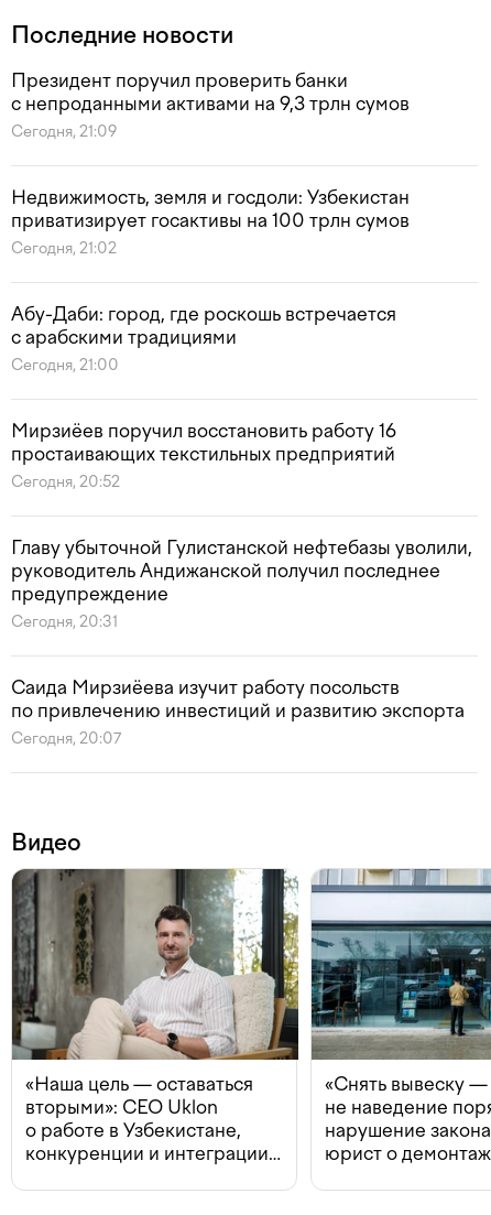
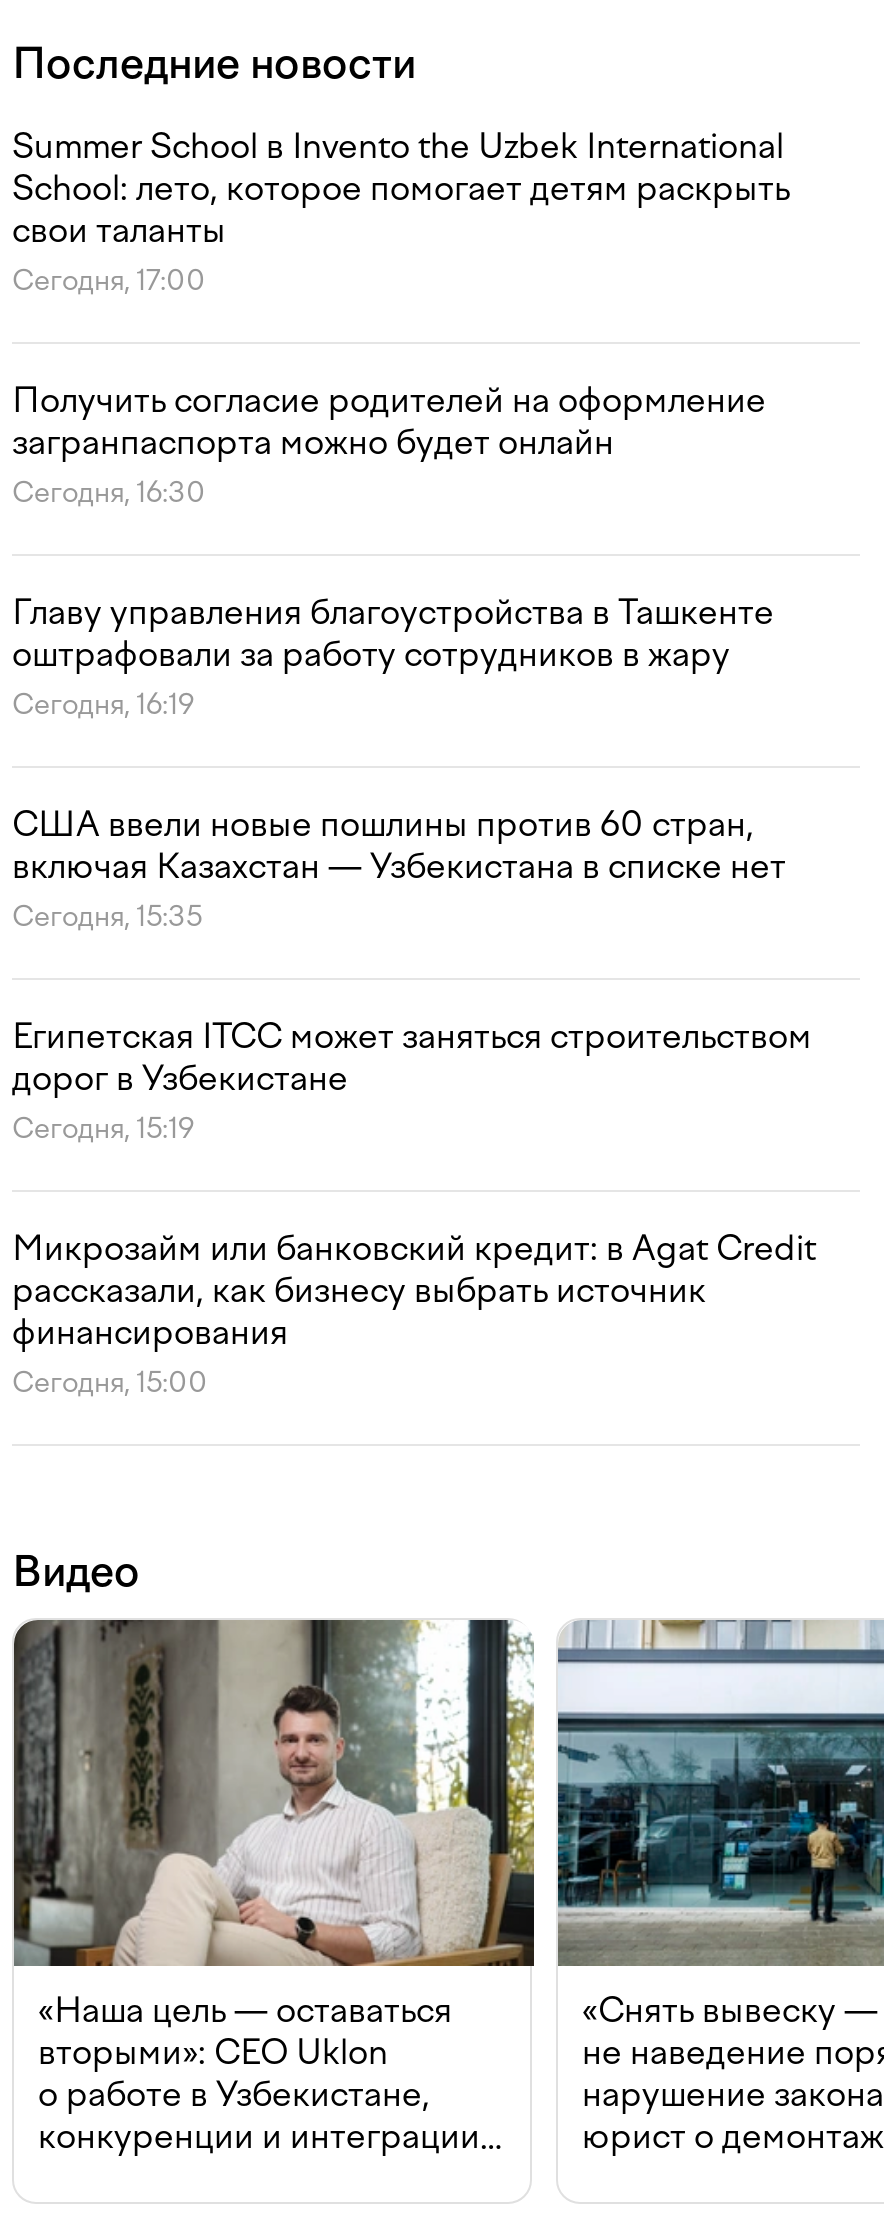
[11,70,410,141] Президент поручил проверить банки | с непроданными активами на 9,3 трлн сумов | Сегодня, 21:09 -> [12,127,790,299] Summer School в Invento the Uzbek International | School: лето, которое помогает детям раскрыть | свои таланты | Сегодня, 17:00
[11,187,410,258] Недвижимость, земля и госдоли: Узбекистан | приватизирует госактивы на 100 трлн сумов | Сегодня, 21:02 -> [12,381,766,511] Получить согласие родителей на оформление | загранпаспорта можно будет онлайн | Сегодня, 16:30
[11,303,396,375] Абу-Даби: город, где роскошь встречается | с арабскими традициями | Сегодня, 21:00 -> [12,593,774,723] Главу управления благоустройства в Ташкенте | оштрафовали за работу сотрудников в жару | Сегодня, 16:19
[11,420,396,492] Мирзиёев поручил восстановить работу 16 | простаивающих текстильных предприятий | Сегодня, 20:52 -> [12,805,786,935] США ввели новые пошлины против 60 стран, | включая Казахстан — Узбекистана в списке нет | Сегодня, 15:35
[11,537,472,632] Главу убыточной Гулистанской нефтебазы уволили, | руководитель Андижанской получил последнее | предупреждение | Сегодня, 20:31 -> [12,1017,812,1147] Египетская ITCC может заняться строительством | дорог в Узбекистане | Сегодня, 15:19
[11,677,465,748] Саида Мирзиёева изучит работу посольств | по привлечению инвестиций и развитию экспорта | Сегодня, 20:07 -> [12,1229,816,1401] Микрозайм или банковский кредит: в Agat Credit | рассказали, как бизнесу выбрать источник | финансирования | Сегодня, 15:00

